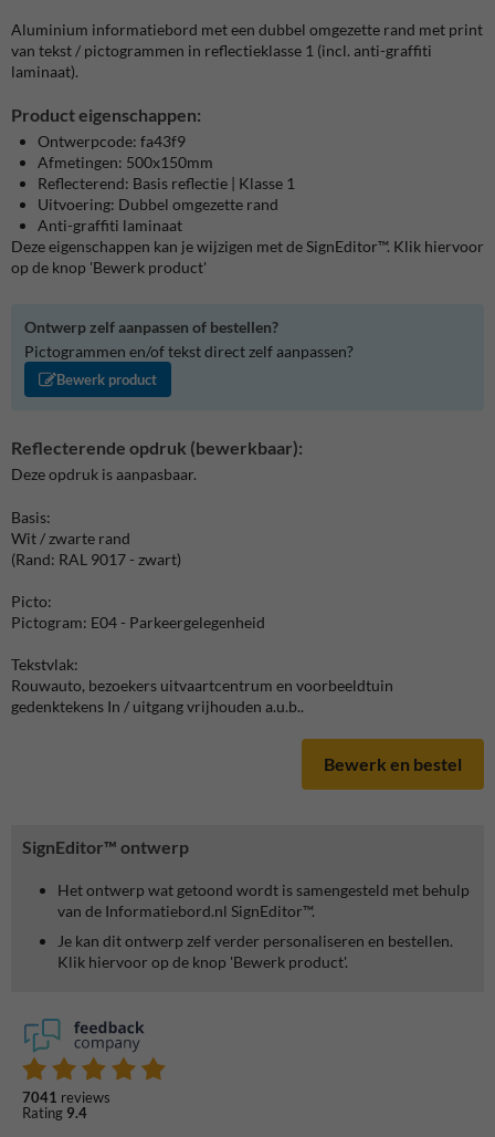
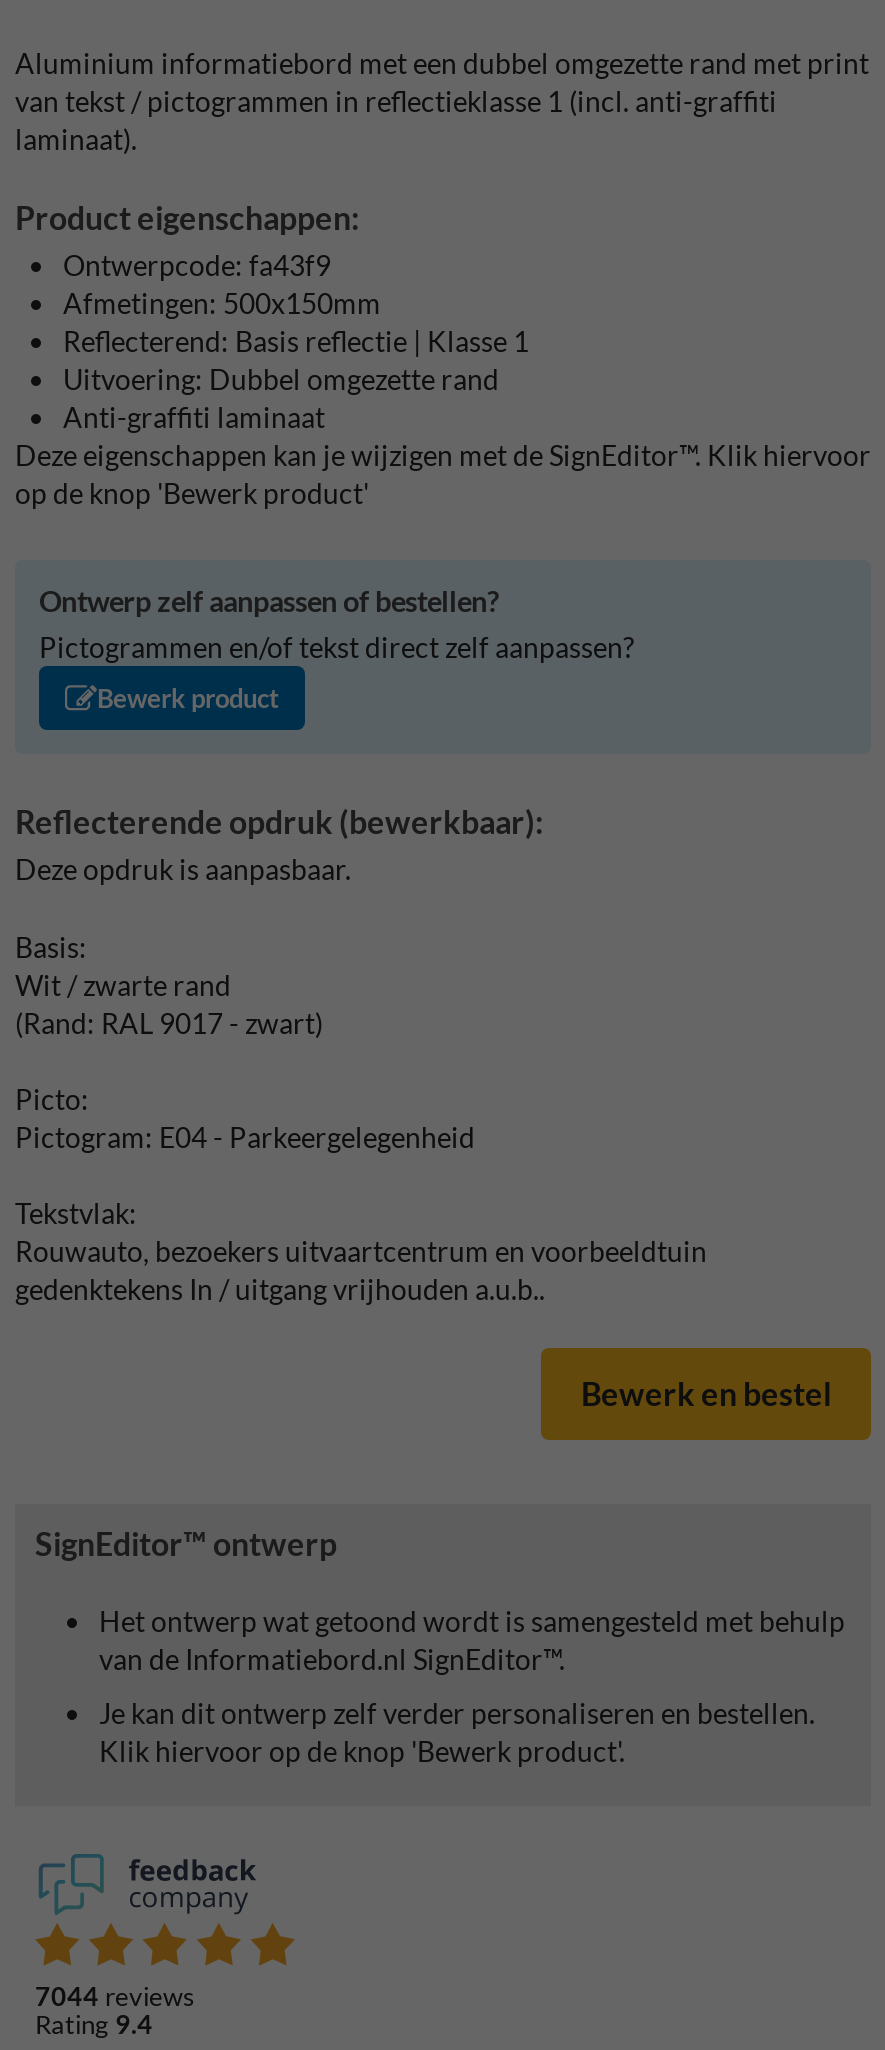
[22,1089,110,1106] 7041 reviews -> [35,1980,195,2012] 7044 reviews

